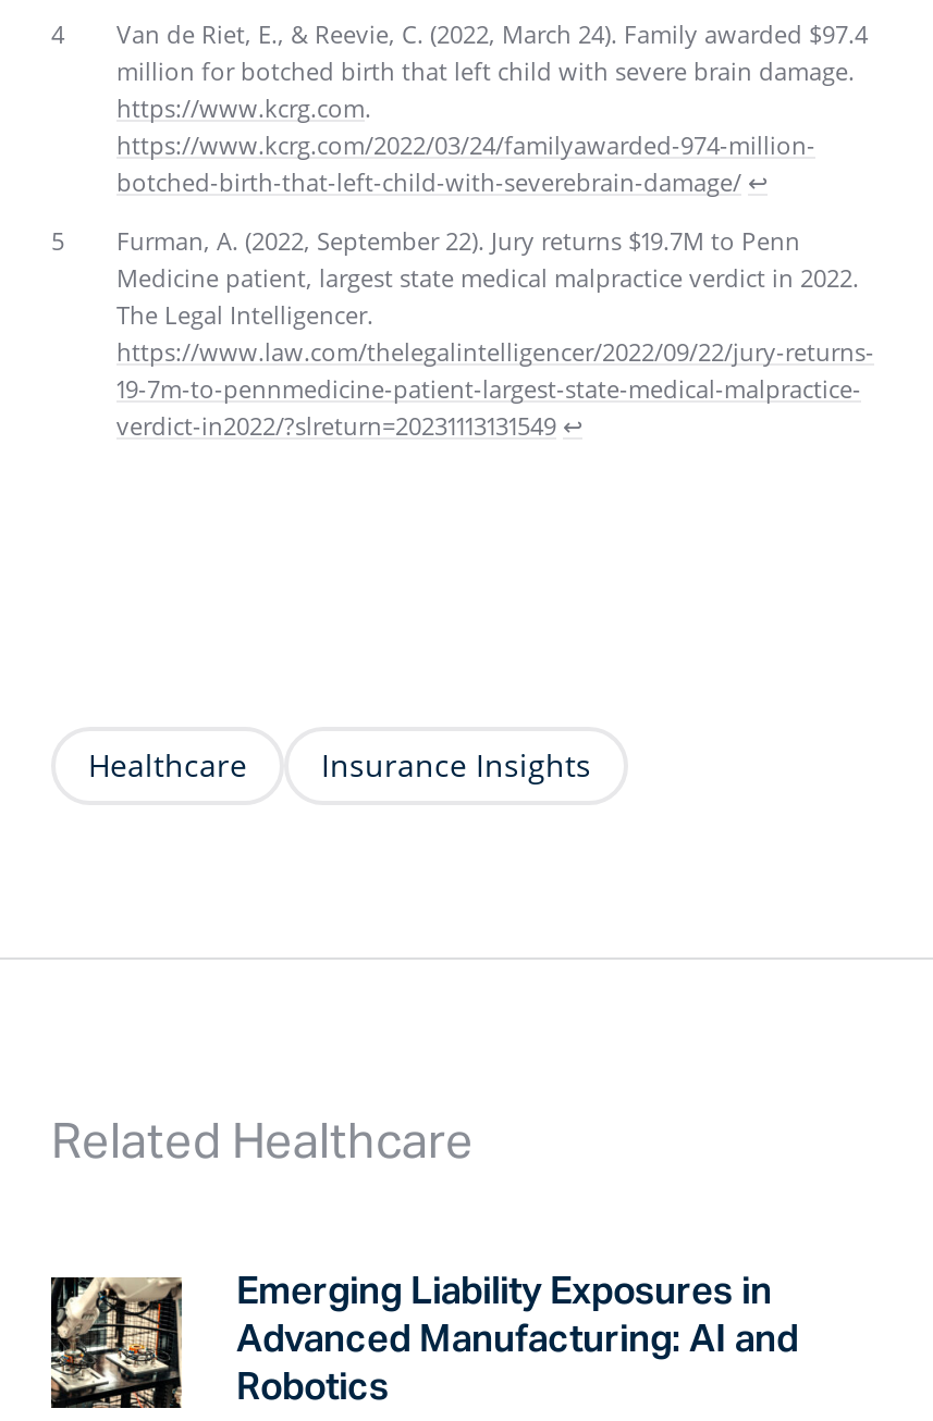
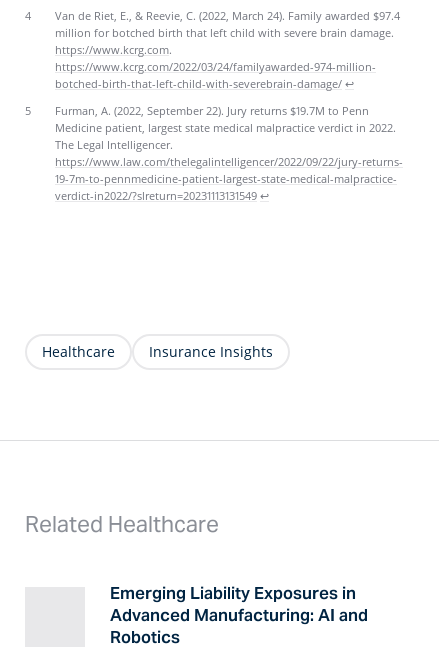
[49,1275,184,1410] [image] -> none

